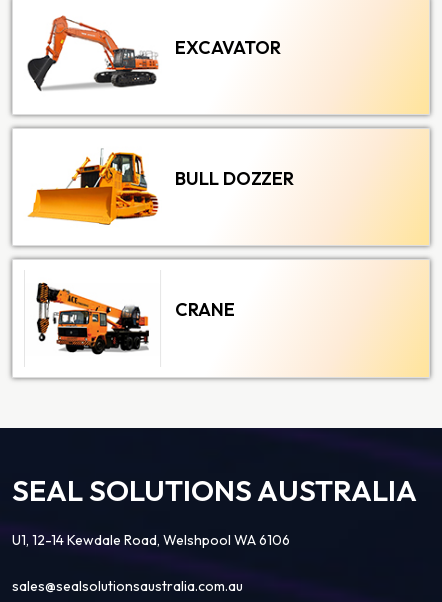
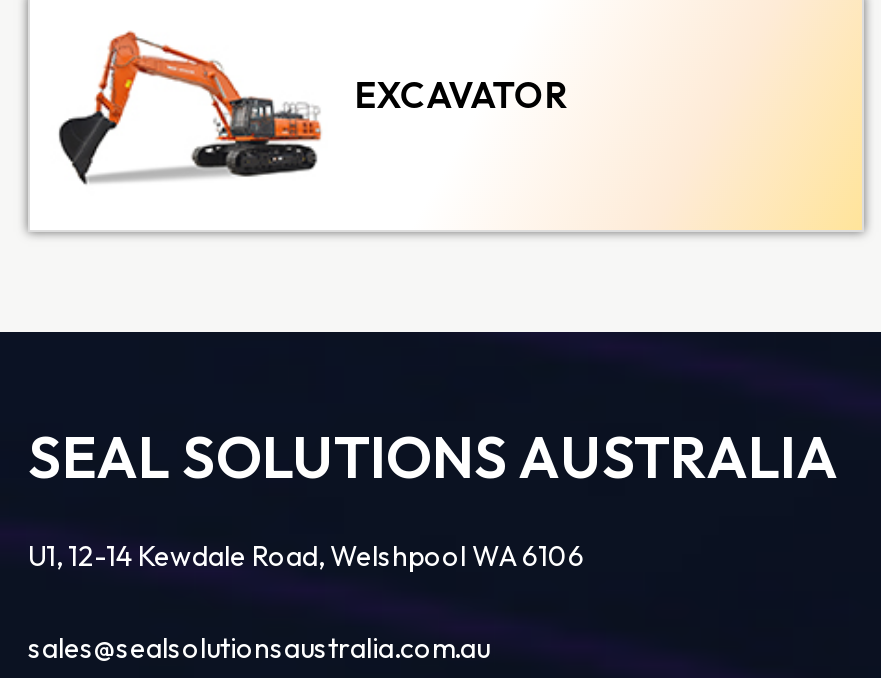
[14,149,431,260] [image] | BULL DOZZER -> none
[28,278,235,356] [image] | CRANE -> none

